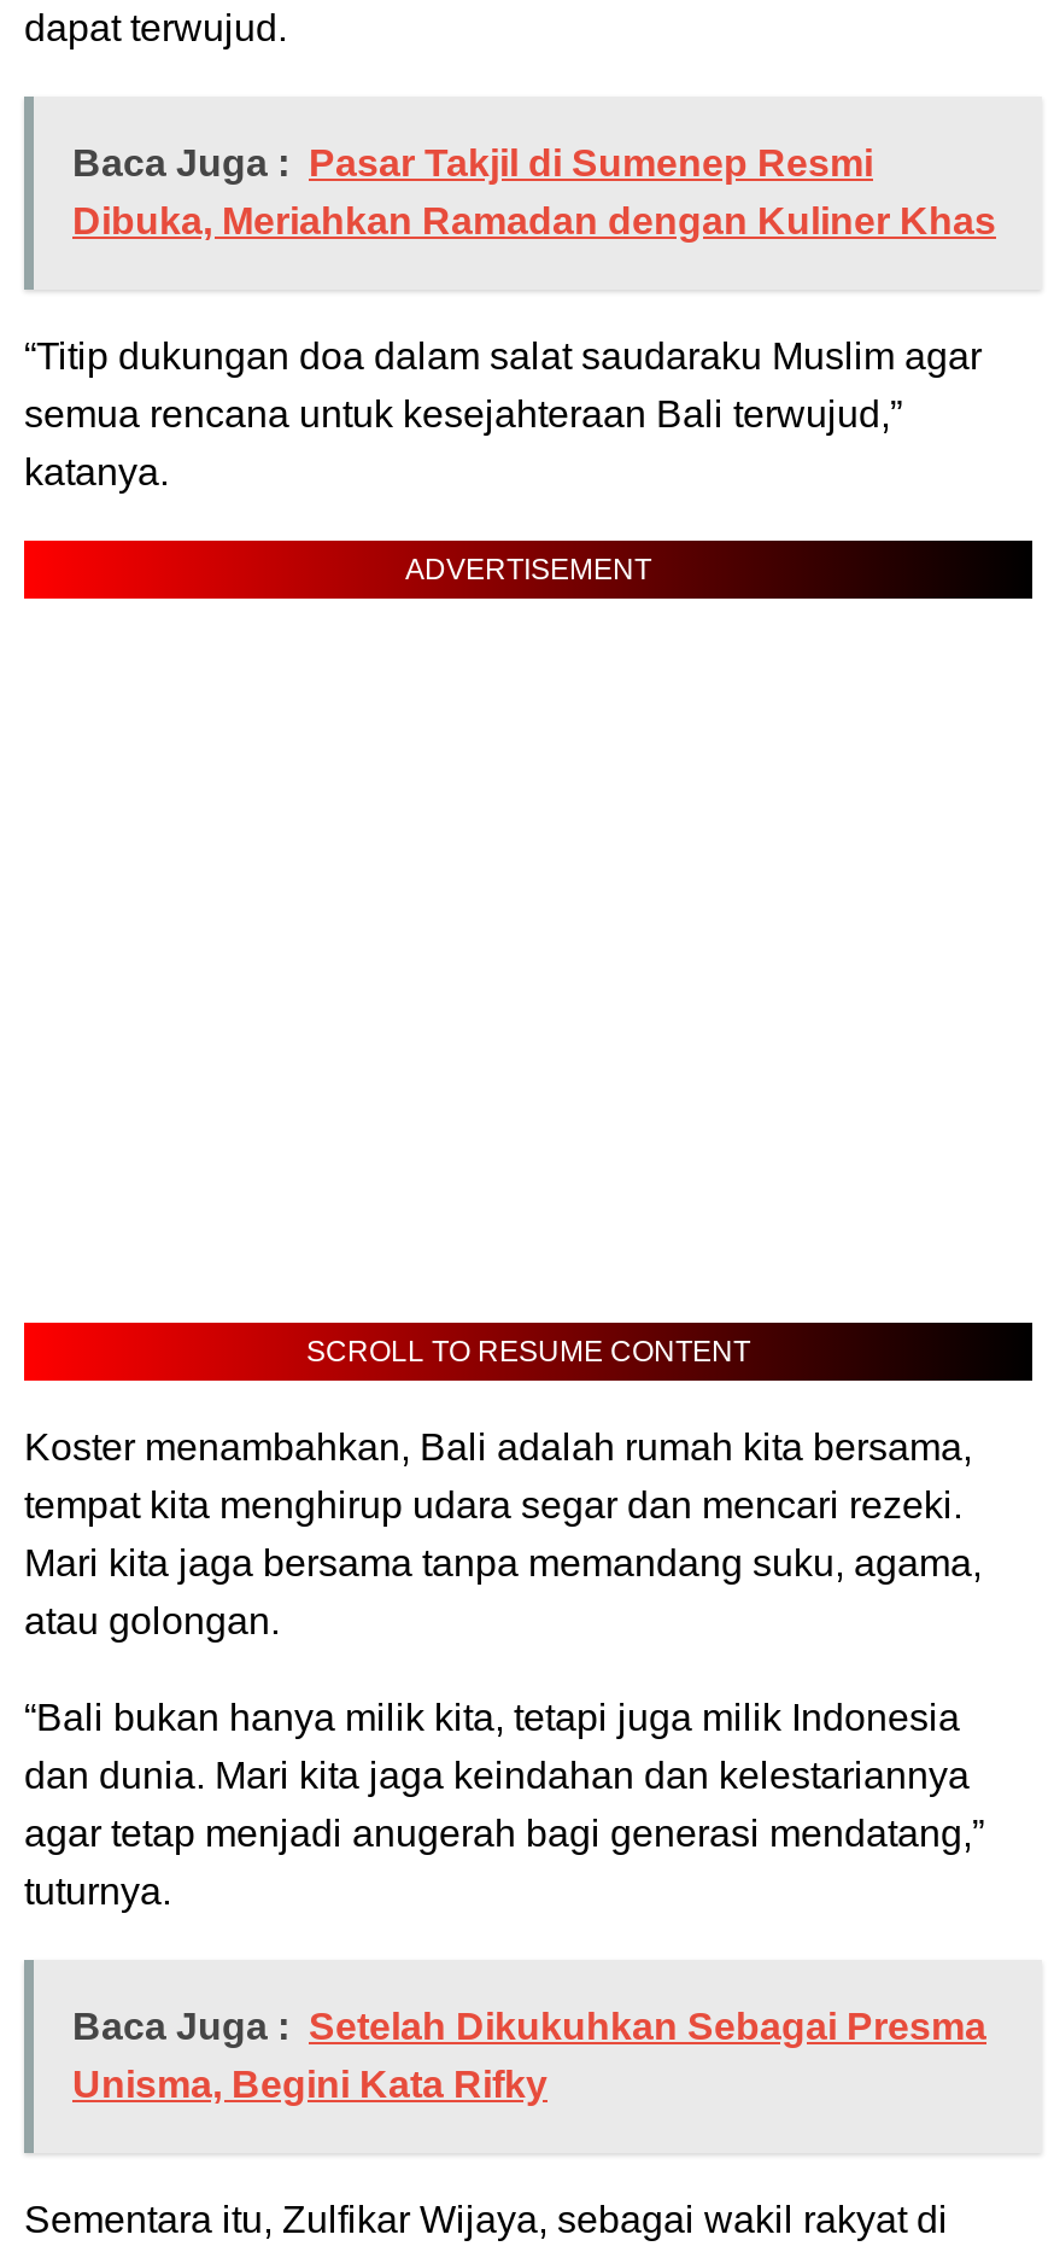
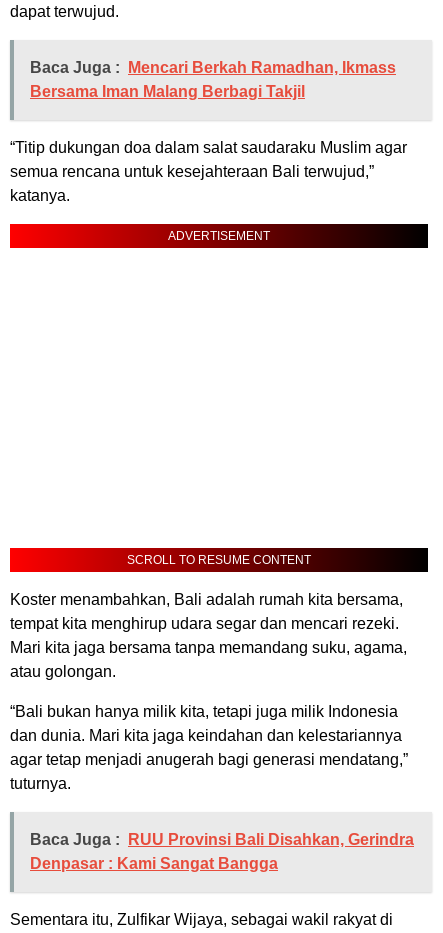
[72,143,996,242] Baca Juga : Pasar Takjil di Sumenep Resmi | Dibuka, Meriahkan Ramadan dengan Kuliner Khas -> [30,59,396,100] Baca Juga : Mencari Berkah Ramadhan, Ikmass | Bersama Iman Malang Berbagi Takjil
[72,2007,986,2106] Baca Juga : Setelah Dikukuhkan Sebagai Presma | Unisma, Begini Kata Rifky -> [30,831,414,872] Baca Juga : RUU Provinsi Bali Disahkan, Gerindra | Denpasar : Kami Sangat Bangga

